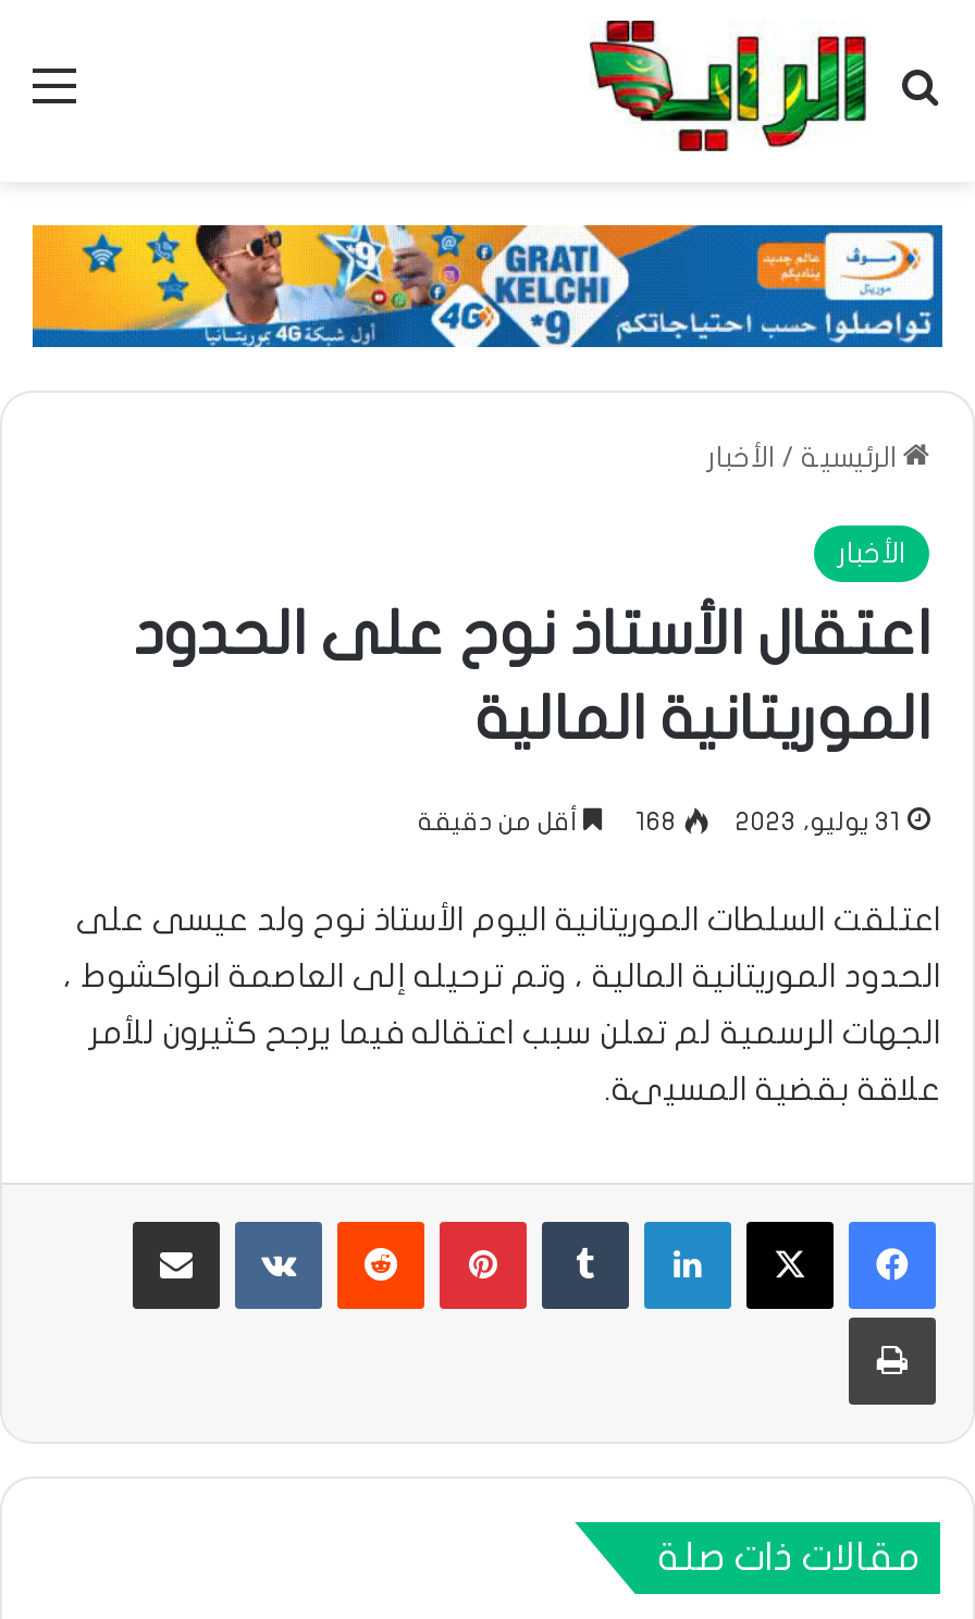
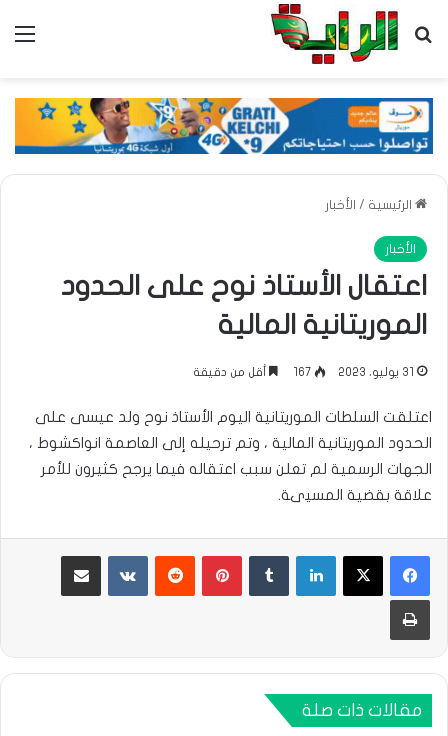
[418,808,677,834] 168 أقل من دقيقة -> [193,366,311,378] 167 أقل من دقيقة

